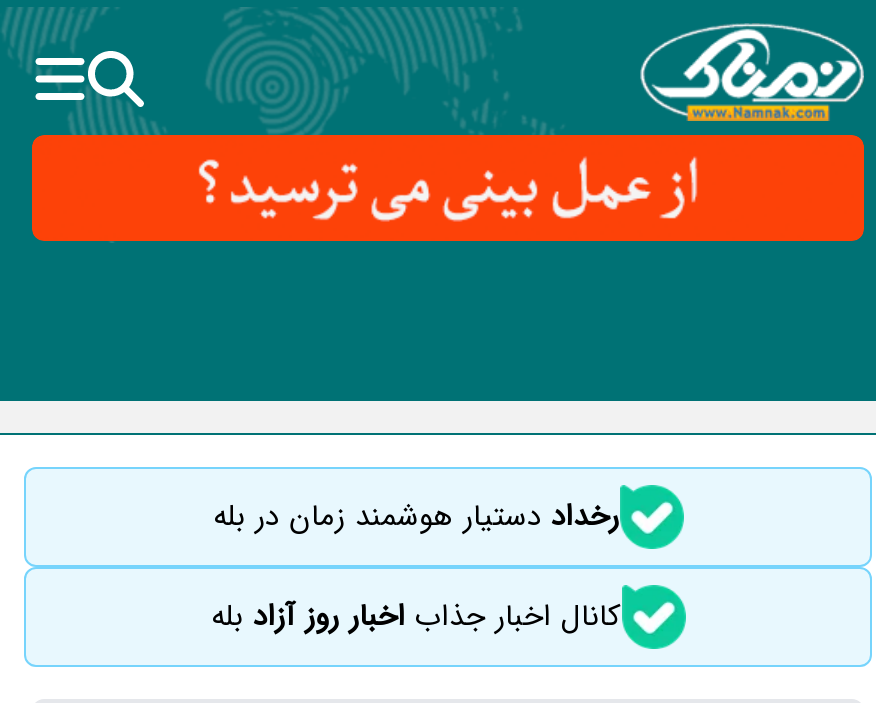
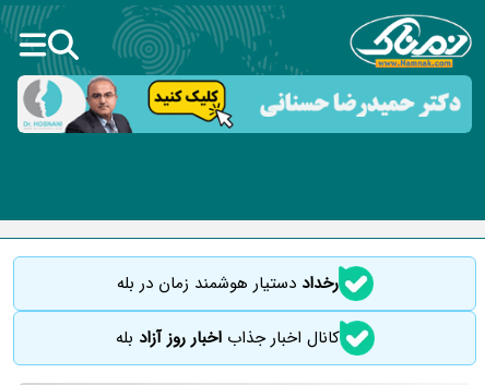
[30,133,866,243] [image] -> [16,74,473,134] [image]

